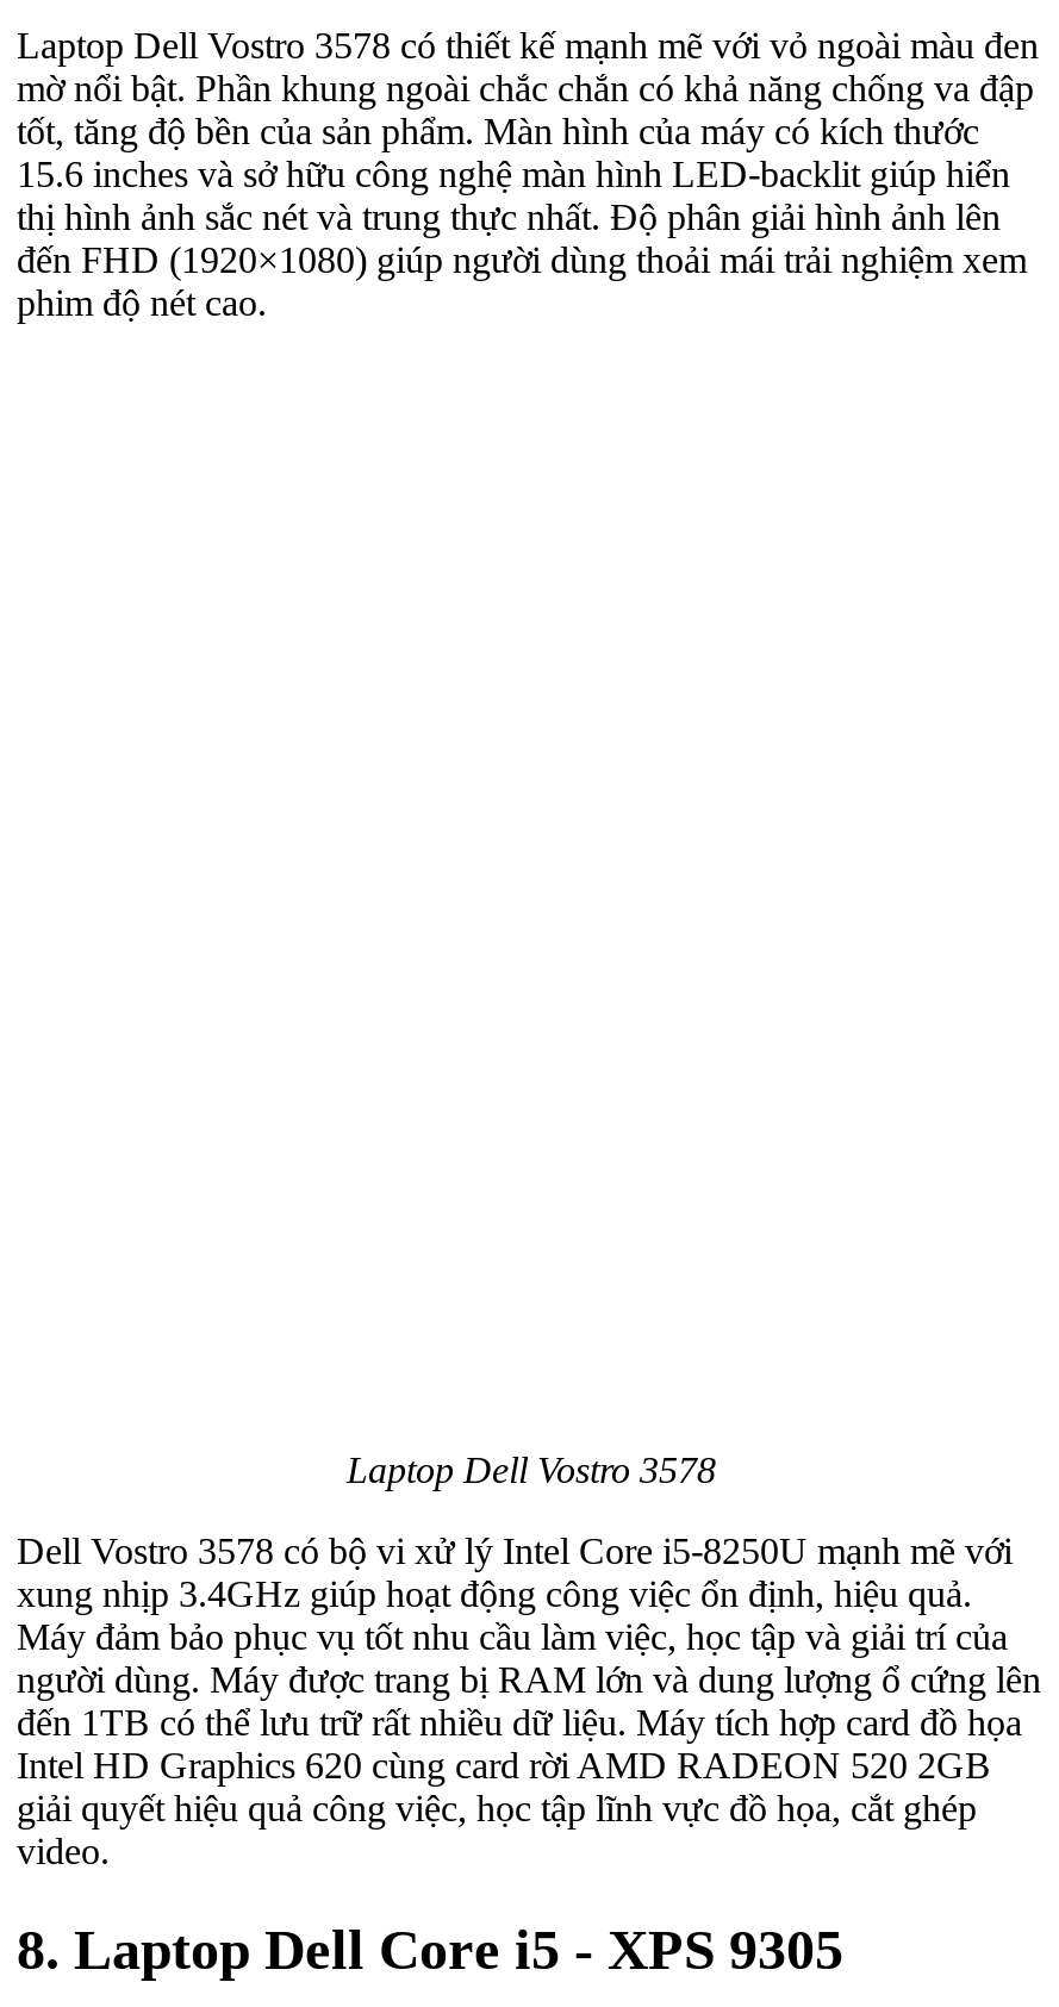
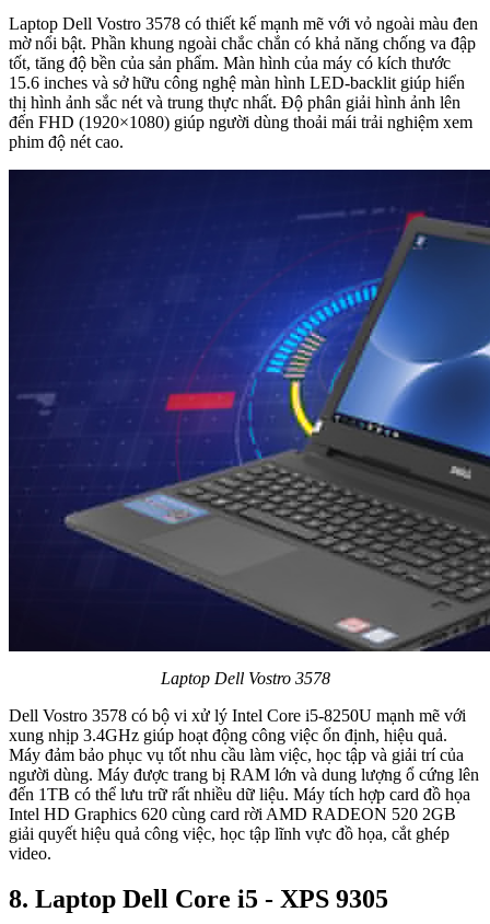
none -> [8,169,487,652] [image]

